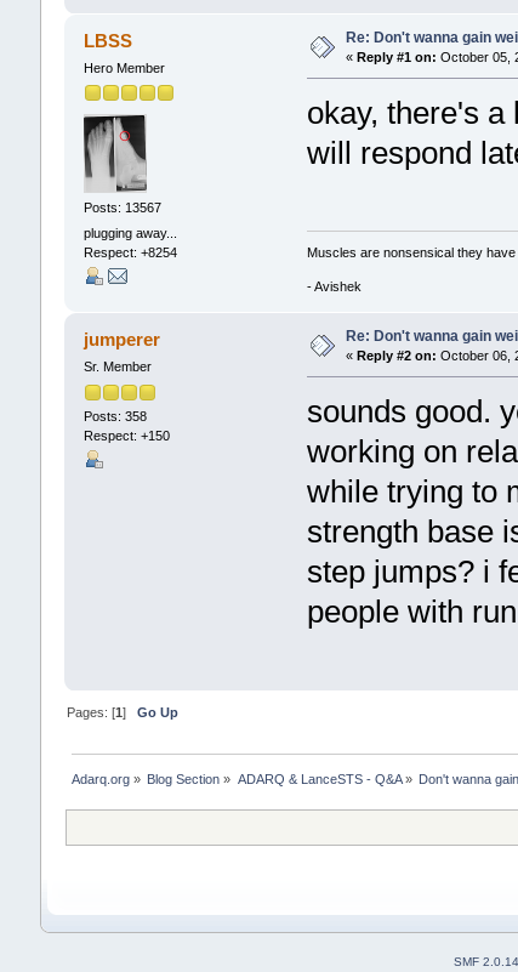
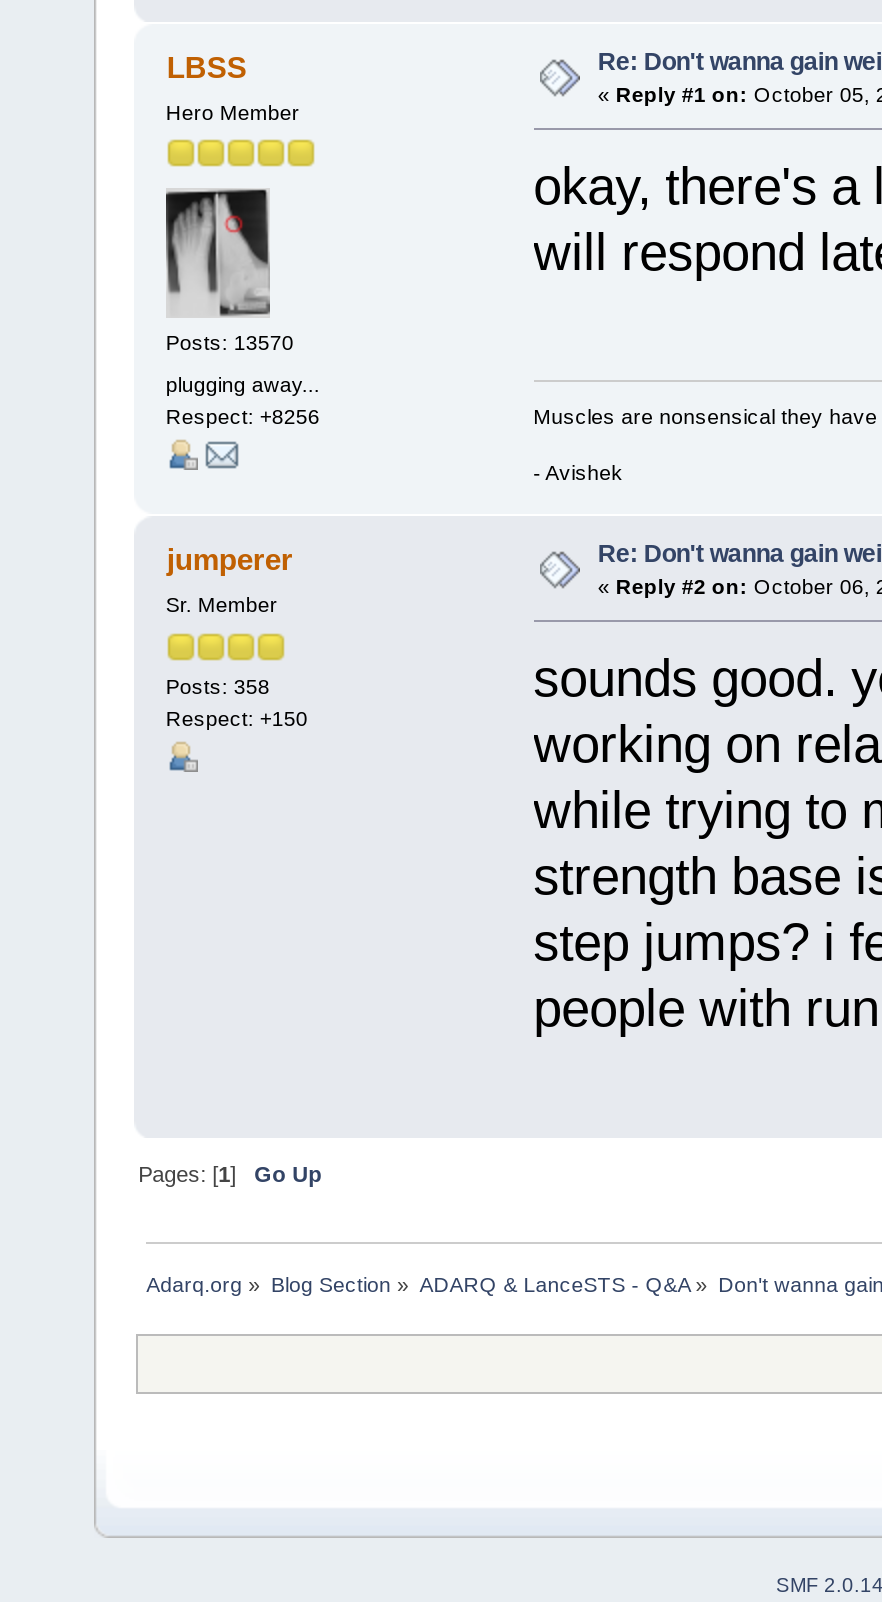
[83,200,161,214] Posts: 13567 -> [166,329,294,353] Posts: 13570
[83,245,177,260] Respect: +8254 -> [166,404,320,428] Respect: +8256

